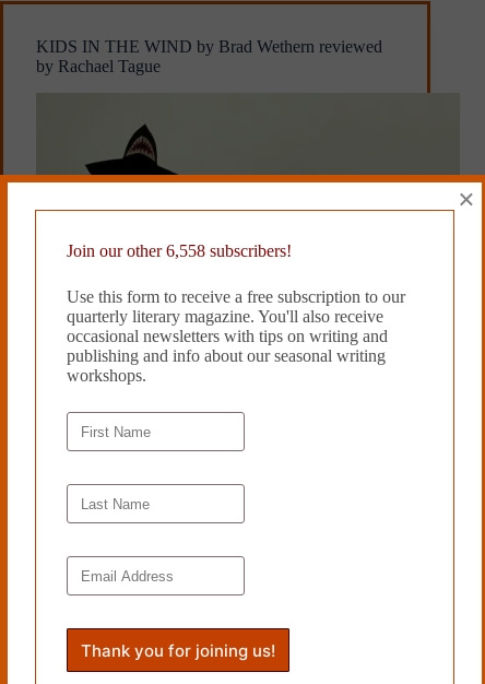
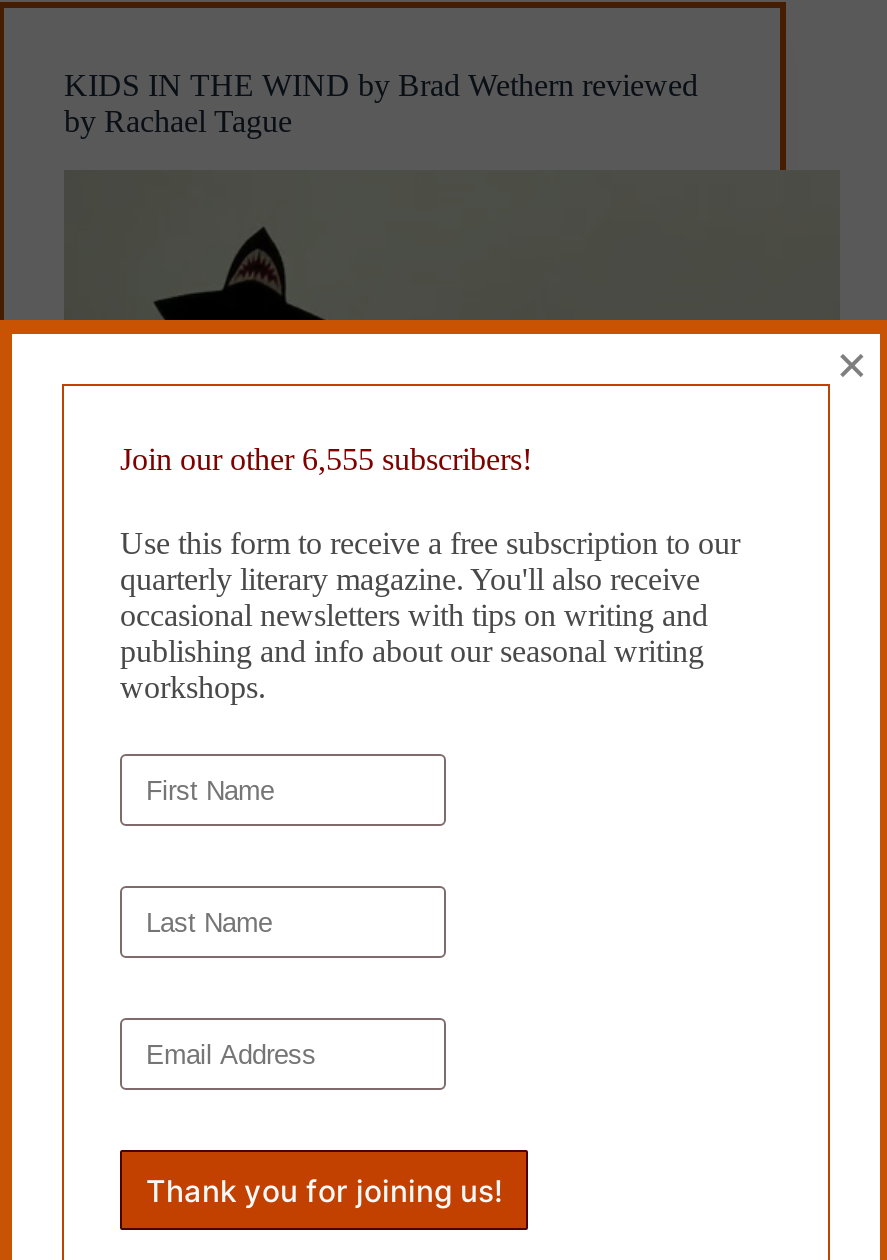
[67,241,292,260] Join our other 6,558 subscribers! -> [120,442,532,476] Join our other 6,555 subscribers!

